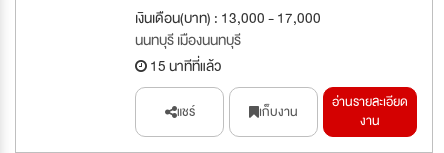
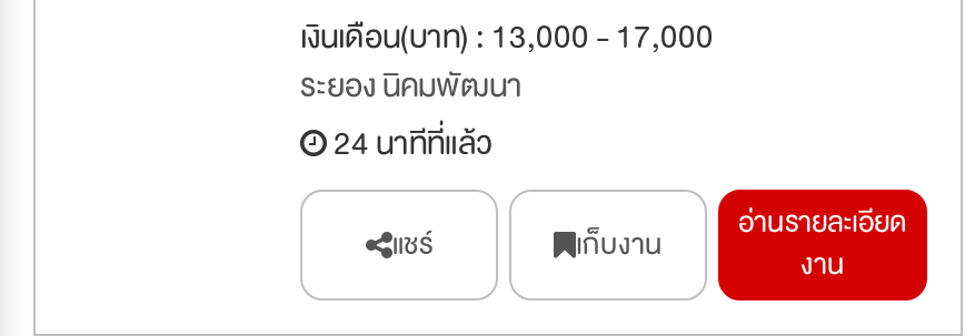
[135,28,241,78] นนทบุรี เมืองนนทบุรี | 15 นาทีที่แล้ว -> [300,59,523,170] ระยอง นิคมพัฒนา | 24 นาทีที่แล้ว

